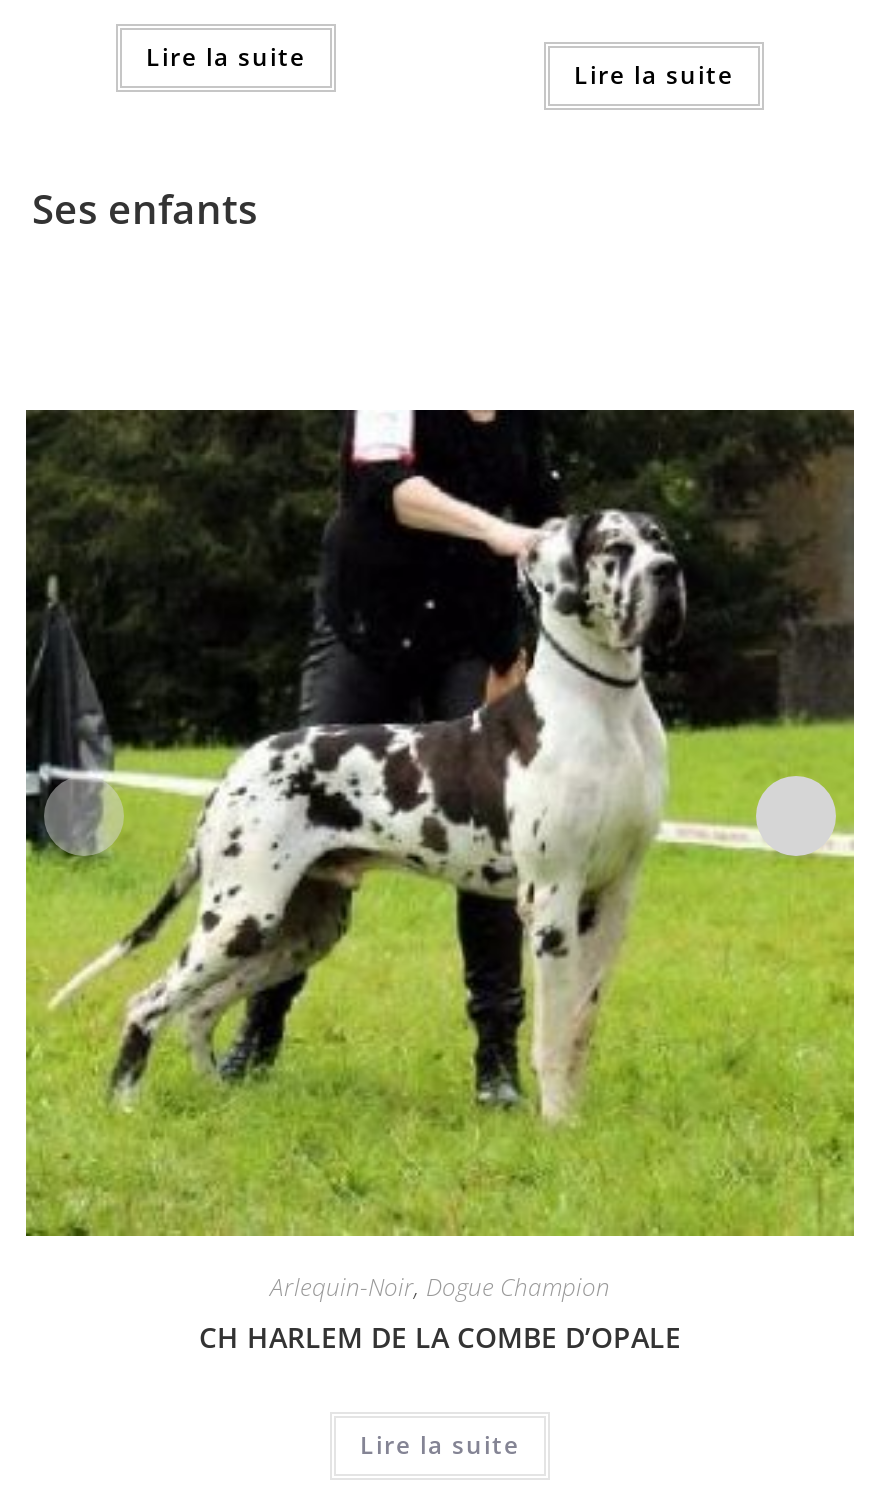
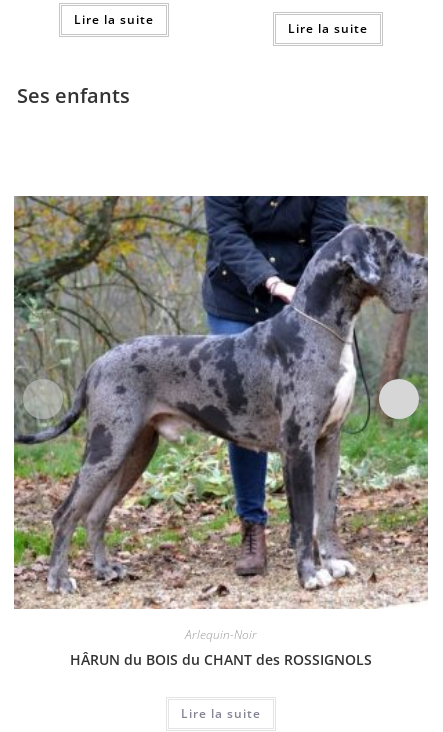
[24,408,856,1356] [image] | Arlequin-Noir, Dogue Champion | CH HARLEM DE LA COMBE D’OPALE -> [13,195,429,669] [image] | Arlequin-Noir | HÂRUN du BOIS du CHANT des ROSSIGNOLS

